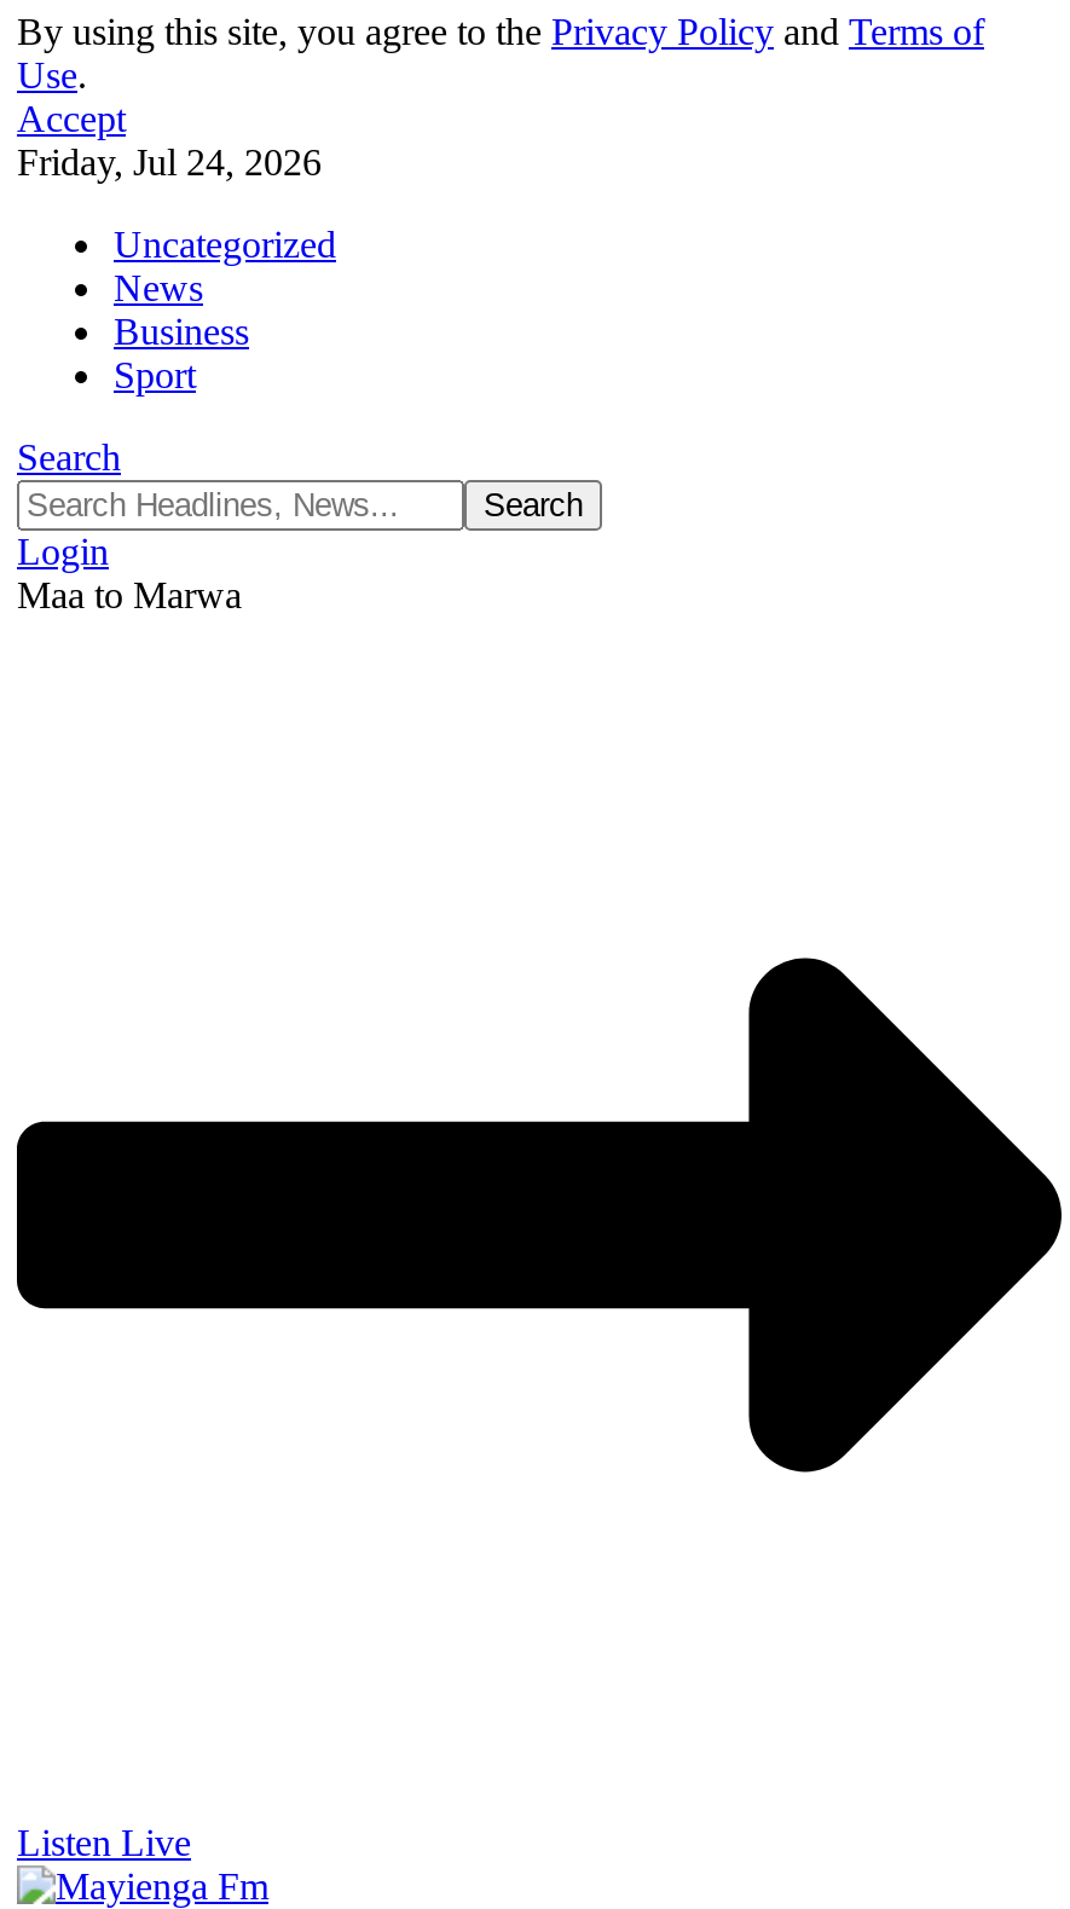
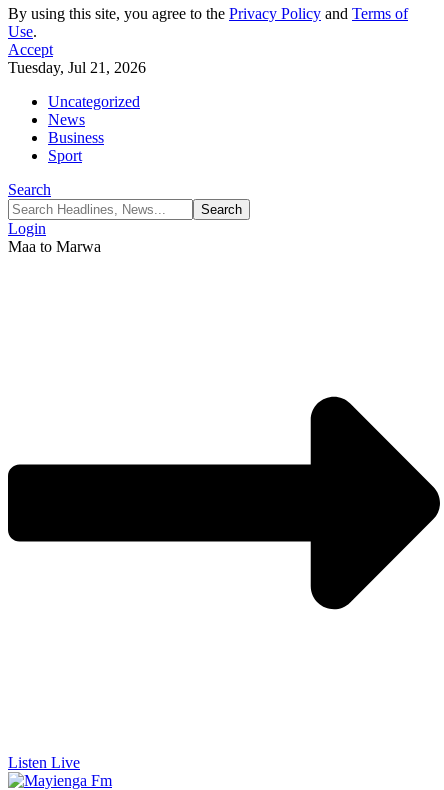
[17,141,322,183] Friday, Jul 24, 2026 -> [8,59,146,76] Tuesday, Jul 21, 2026

